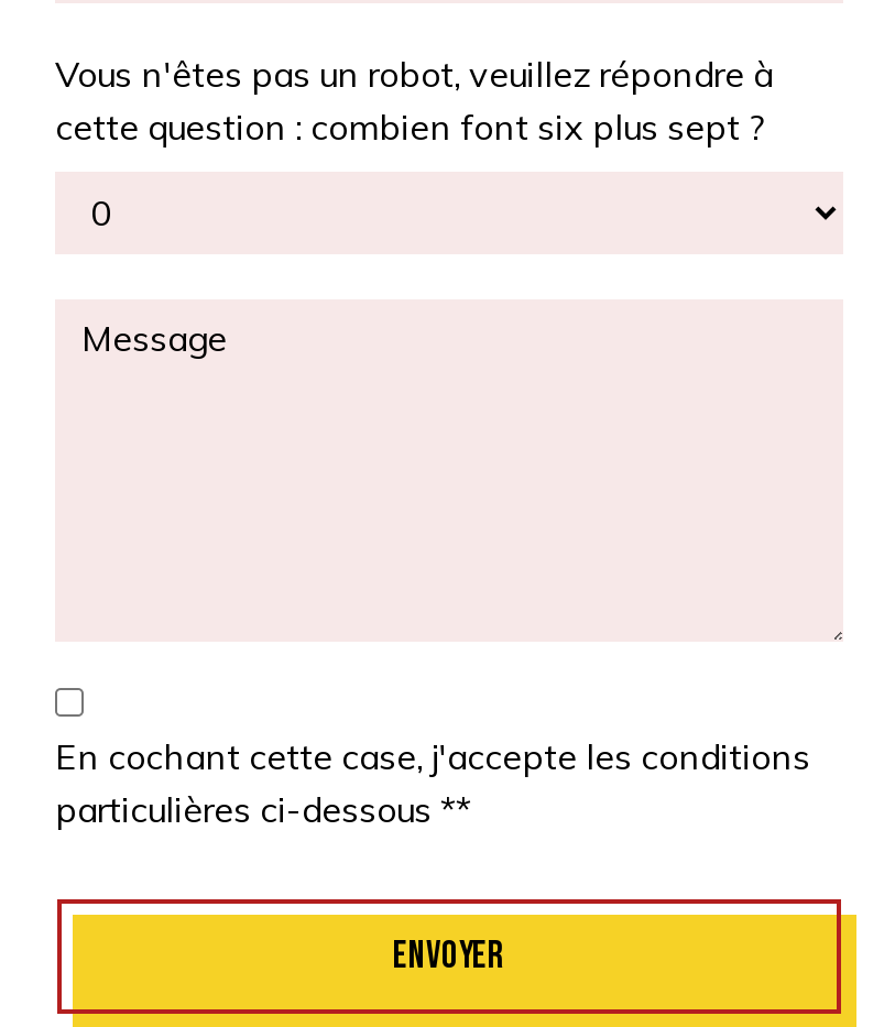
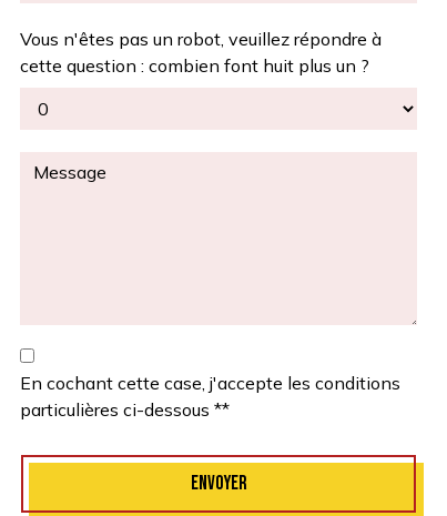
[55,105,766,149] cette question : combien font six plus sept ? -> [20,55,369,77] cette question : combien font huit plus un ?

